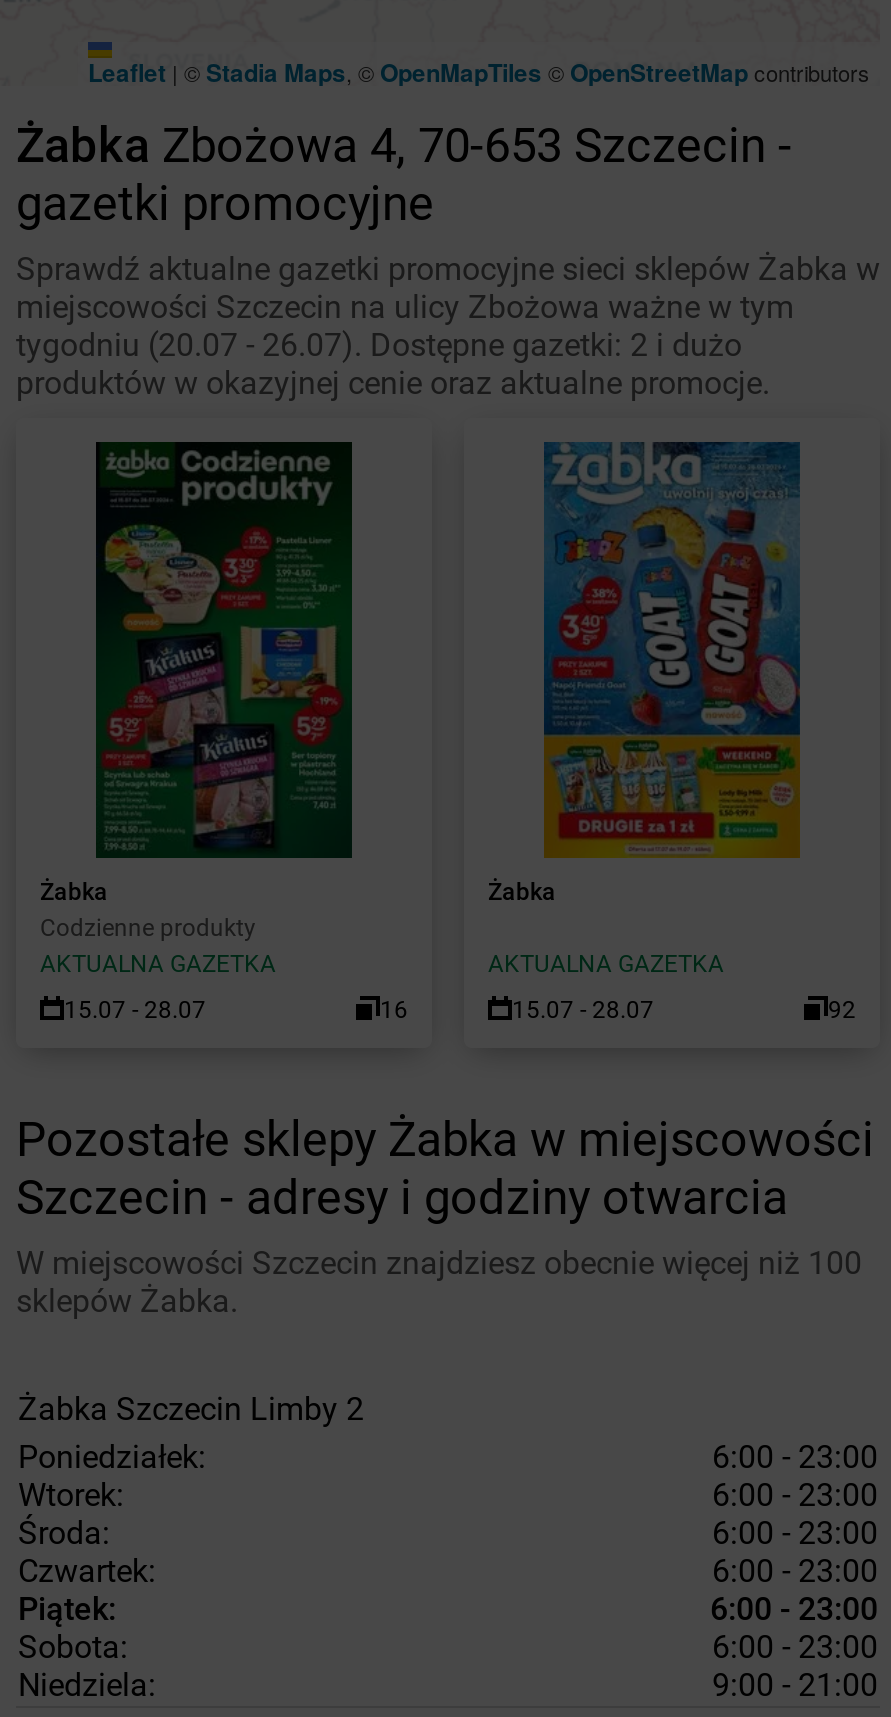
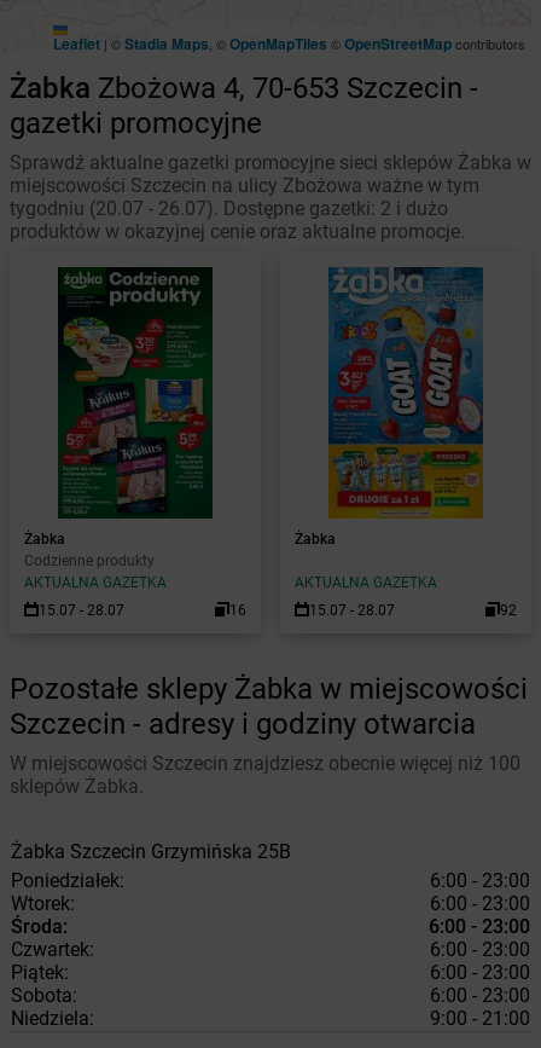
[18,1390,364,1428] Żabka Szczecin Limby 2 -> [11,840,291,863] Żabka Szczecin Grzymińska 25B

